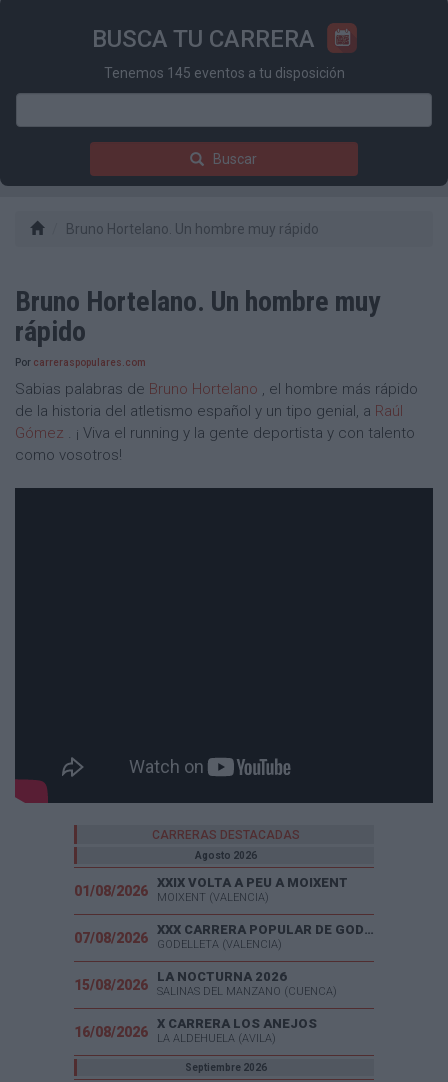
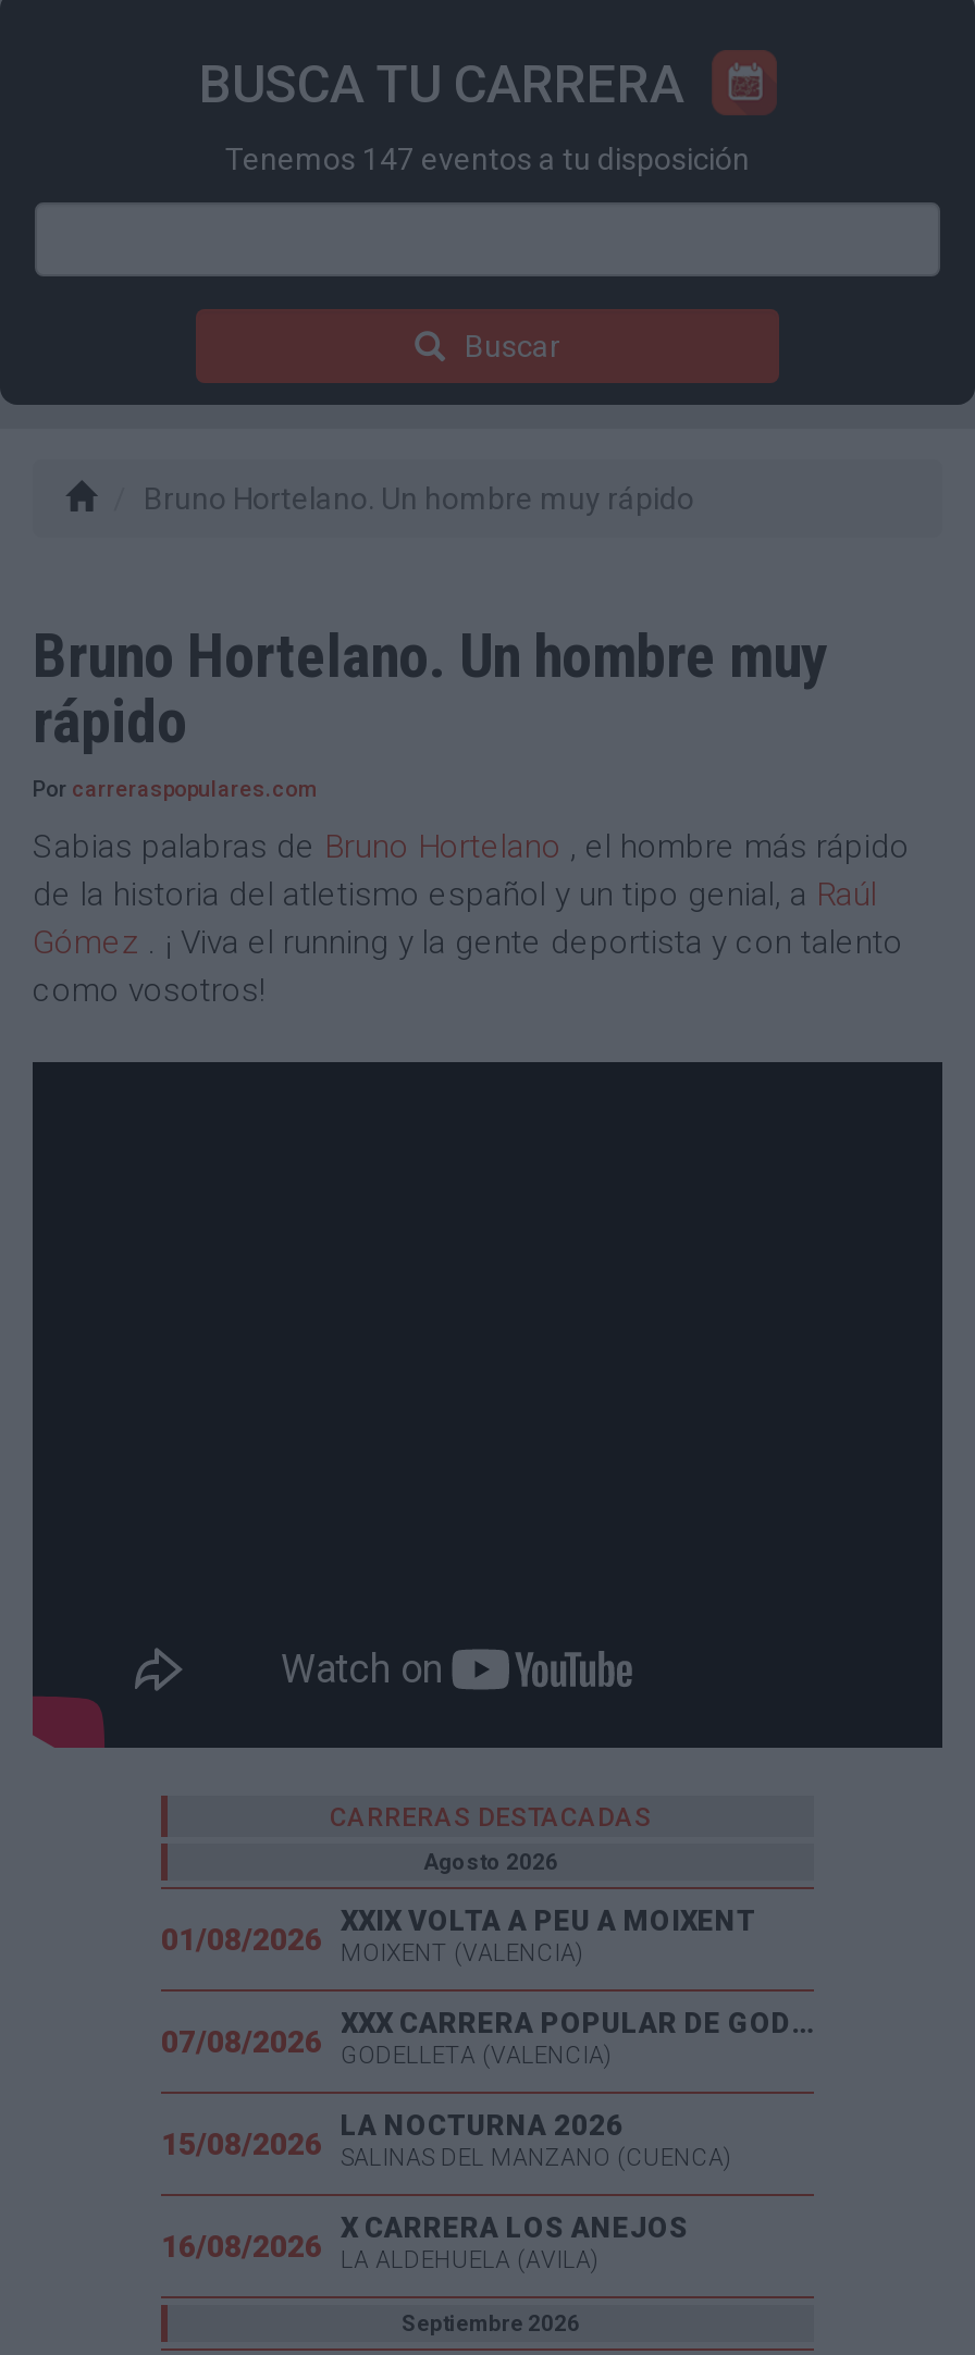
[103,65,344,81] Tenemos 145 eventos a tu disposición -> [225,142,750,177] Tenemos 147 eventos a tu disposición

